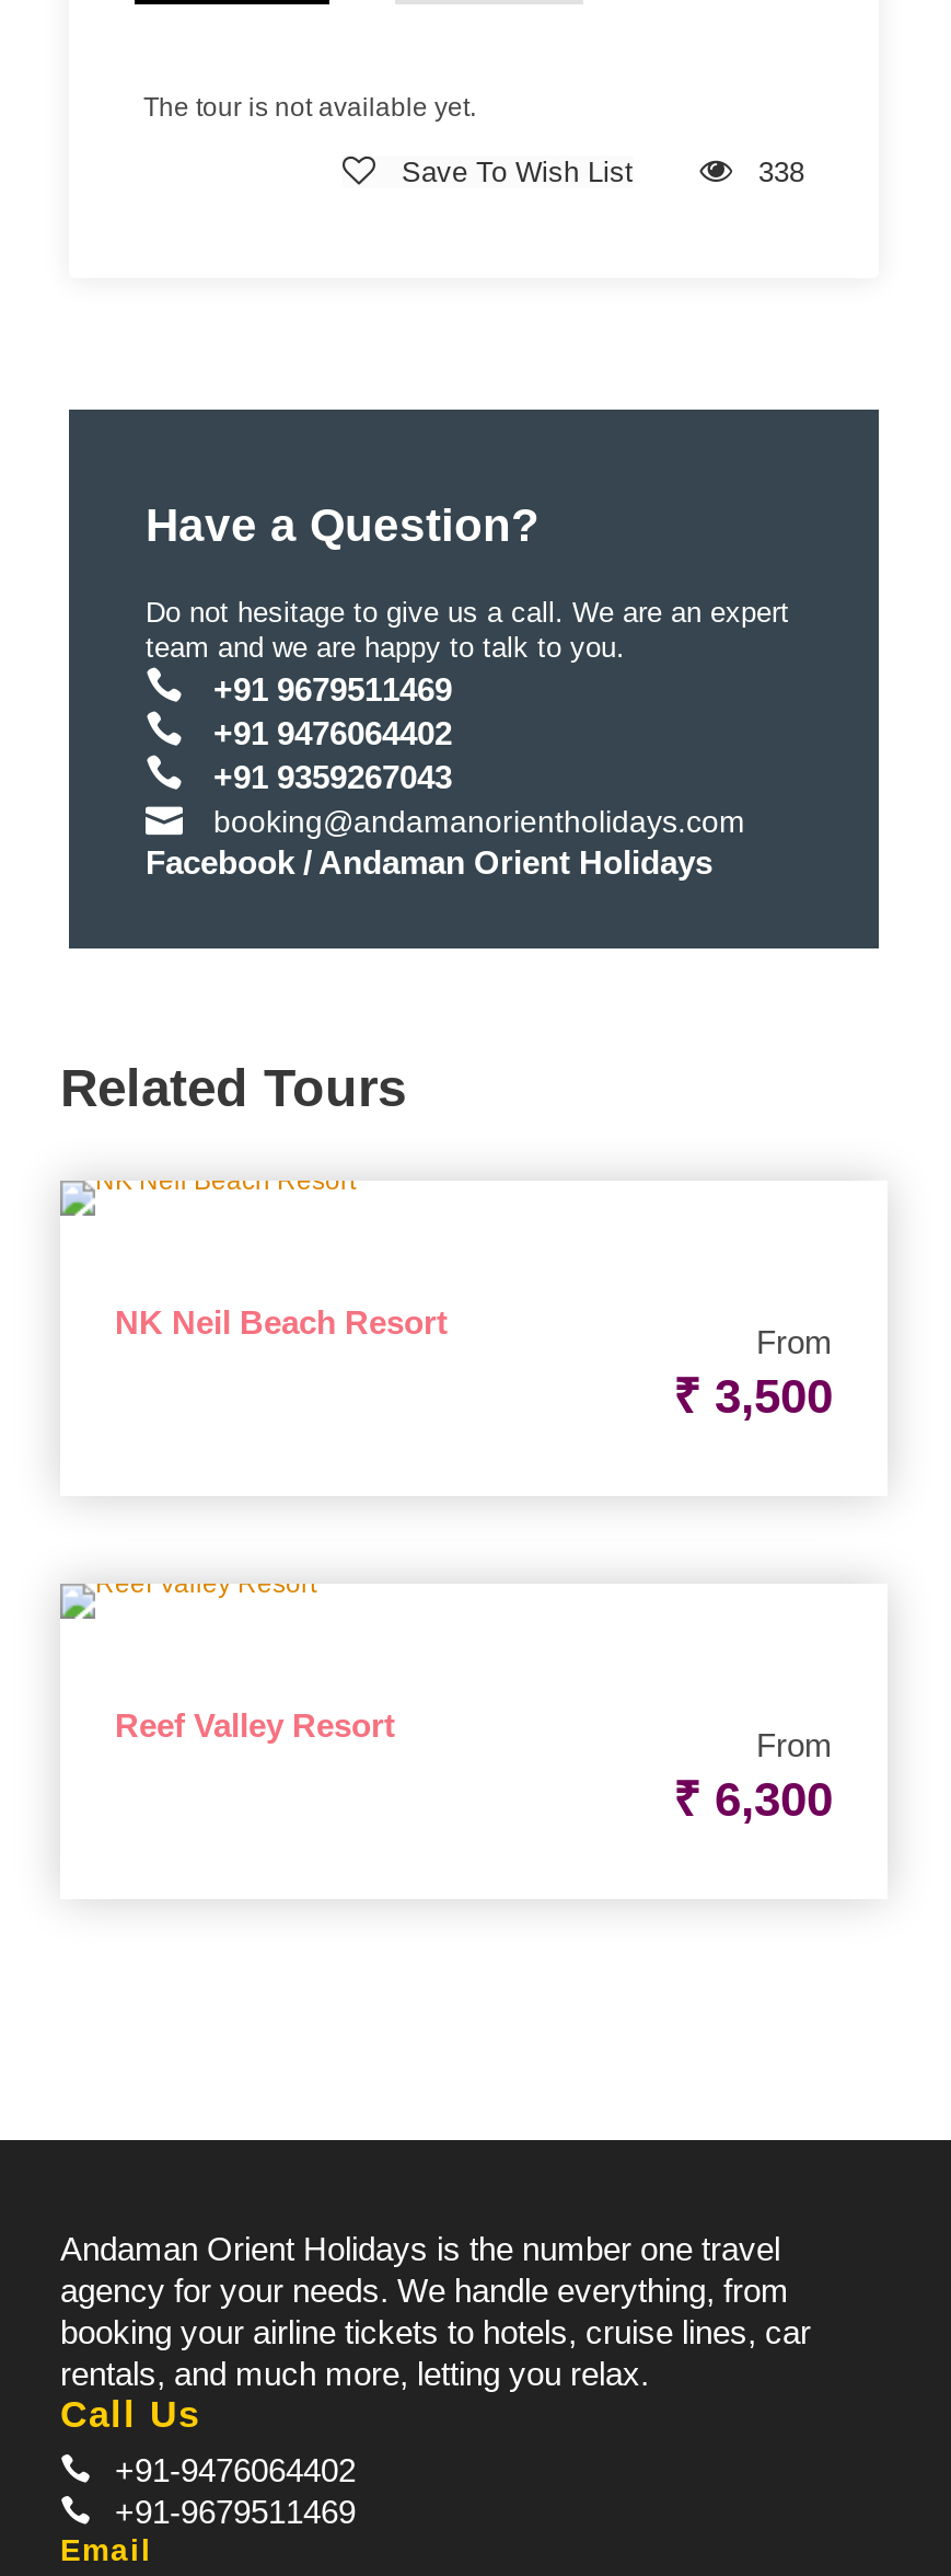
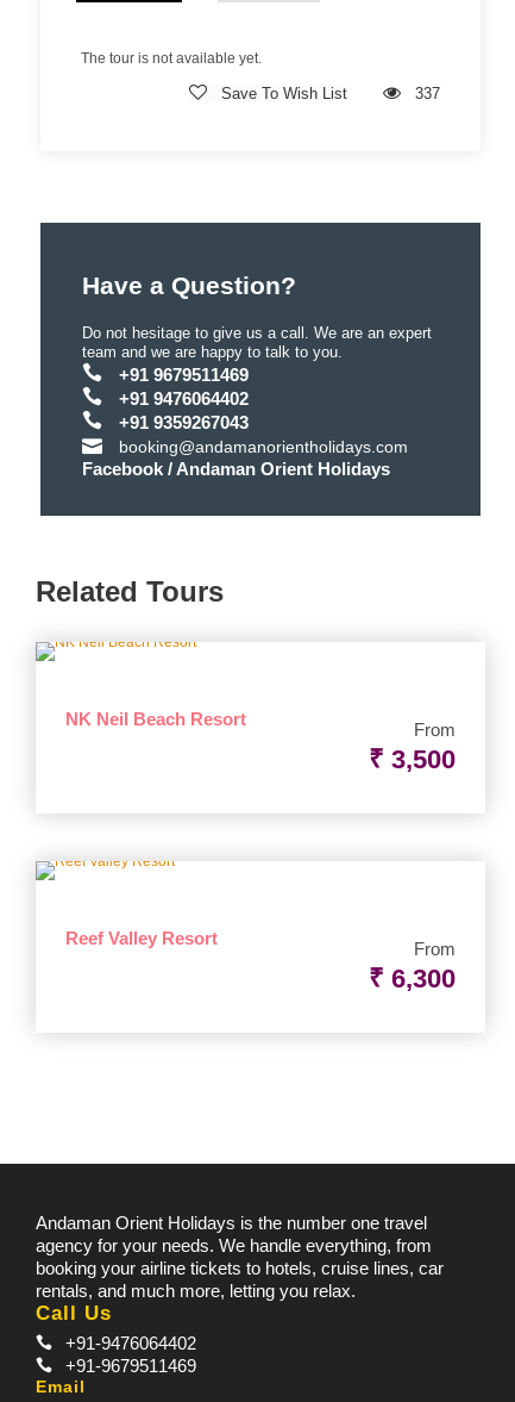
[758,155,804,188] 338 -> [415,84,440,102] 337

